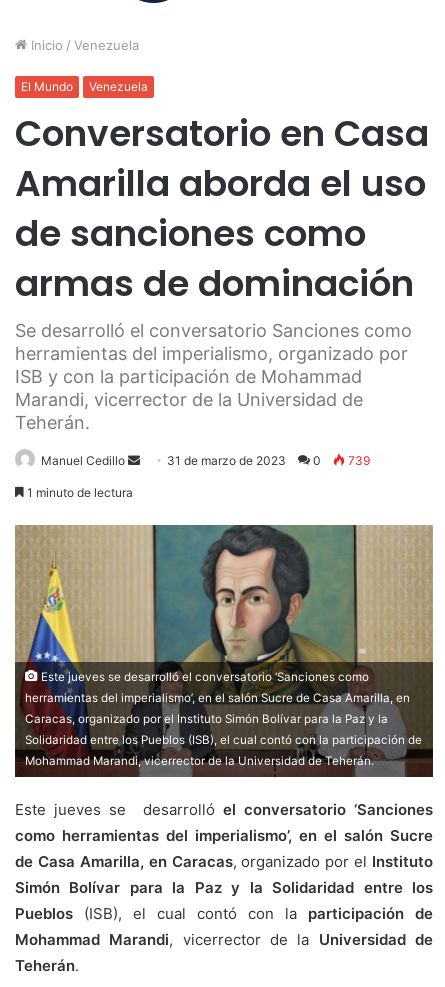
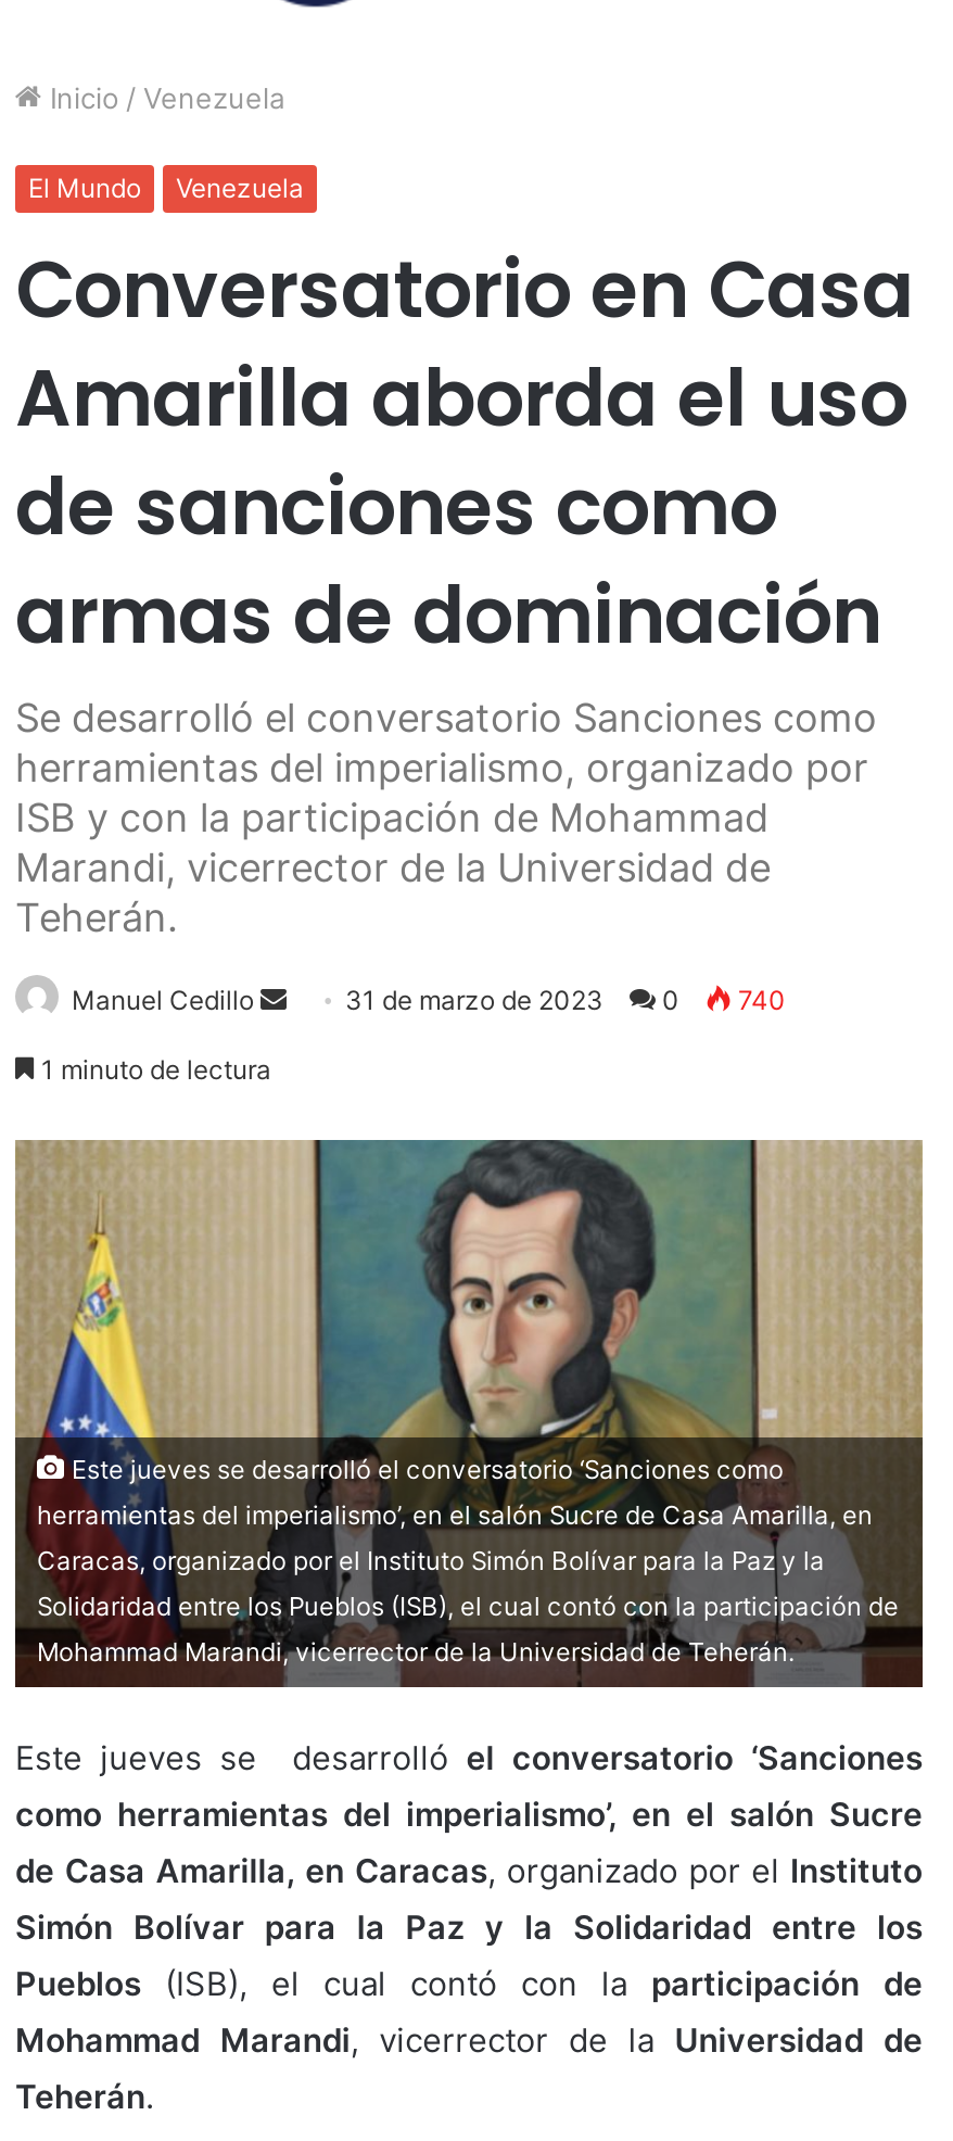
[345,453,370,468] 739 -> [732,984,786,1016] 740

